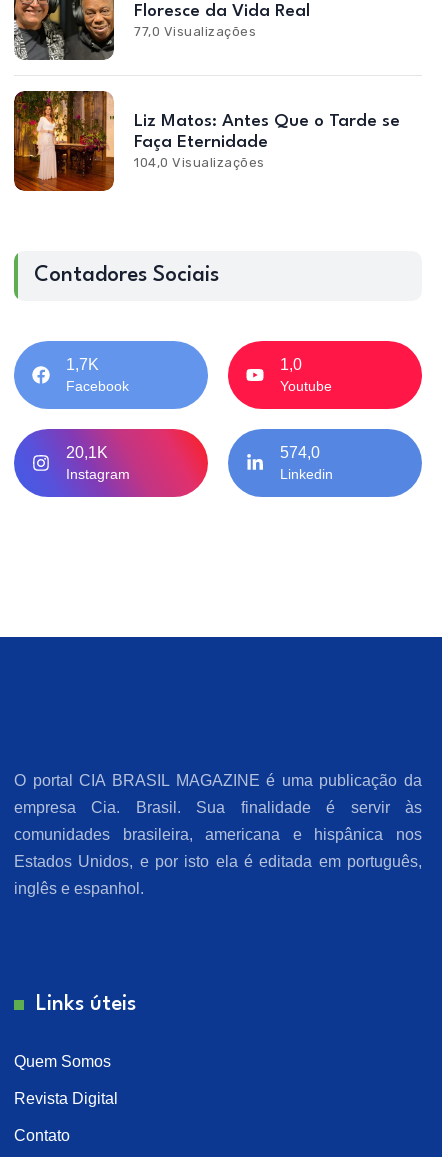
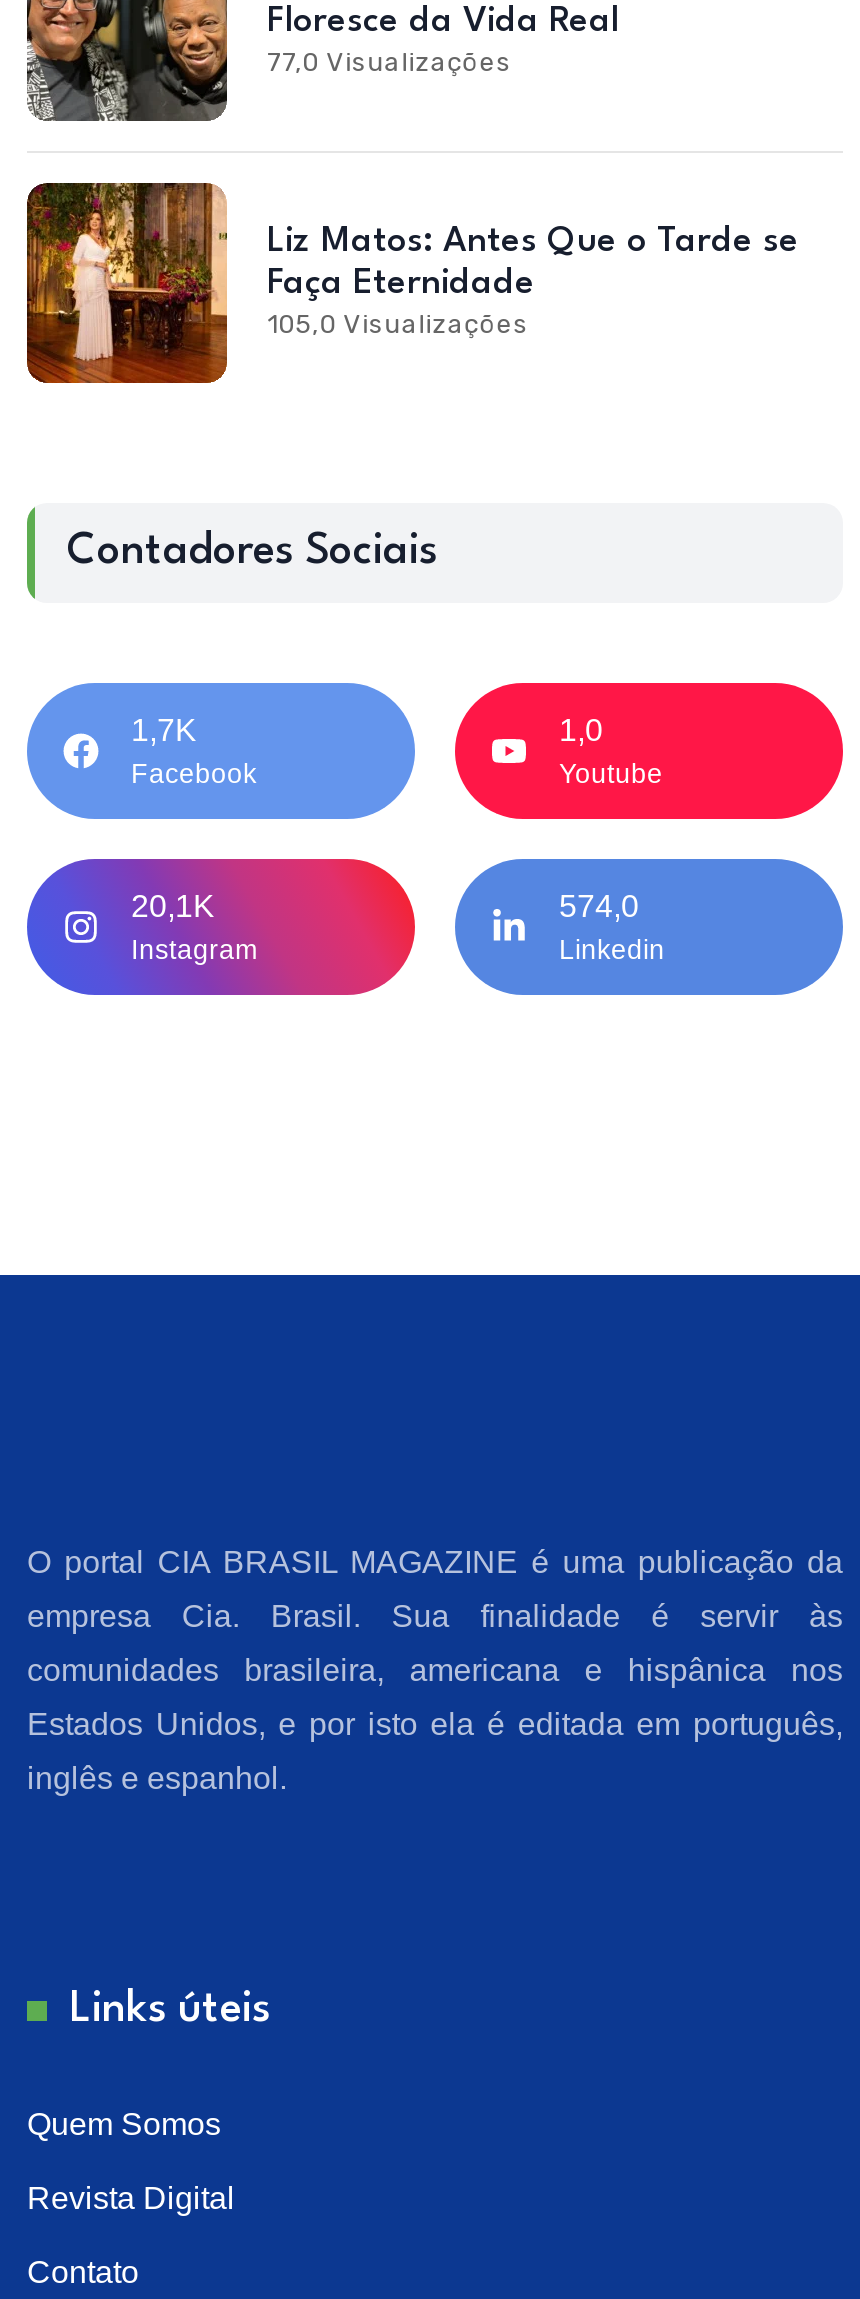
[134,155,265,170] 104,0 Visualizações -> [267,309,529,339] 105,0 Visualizações

